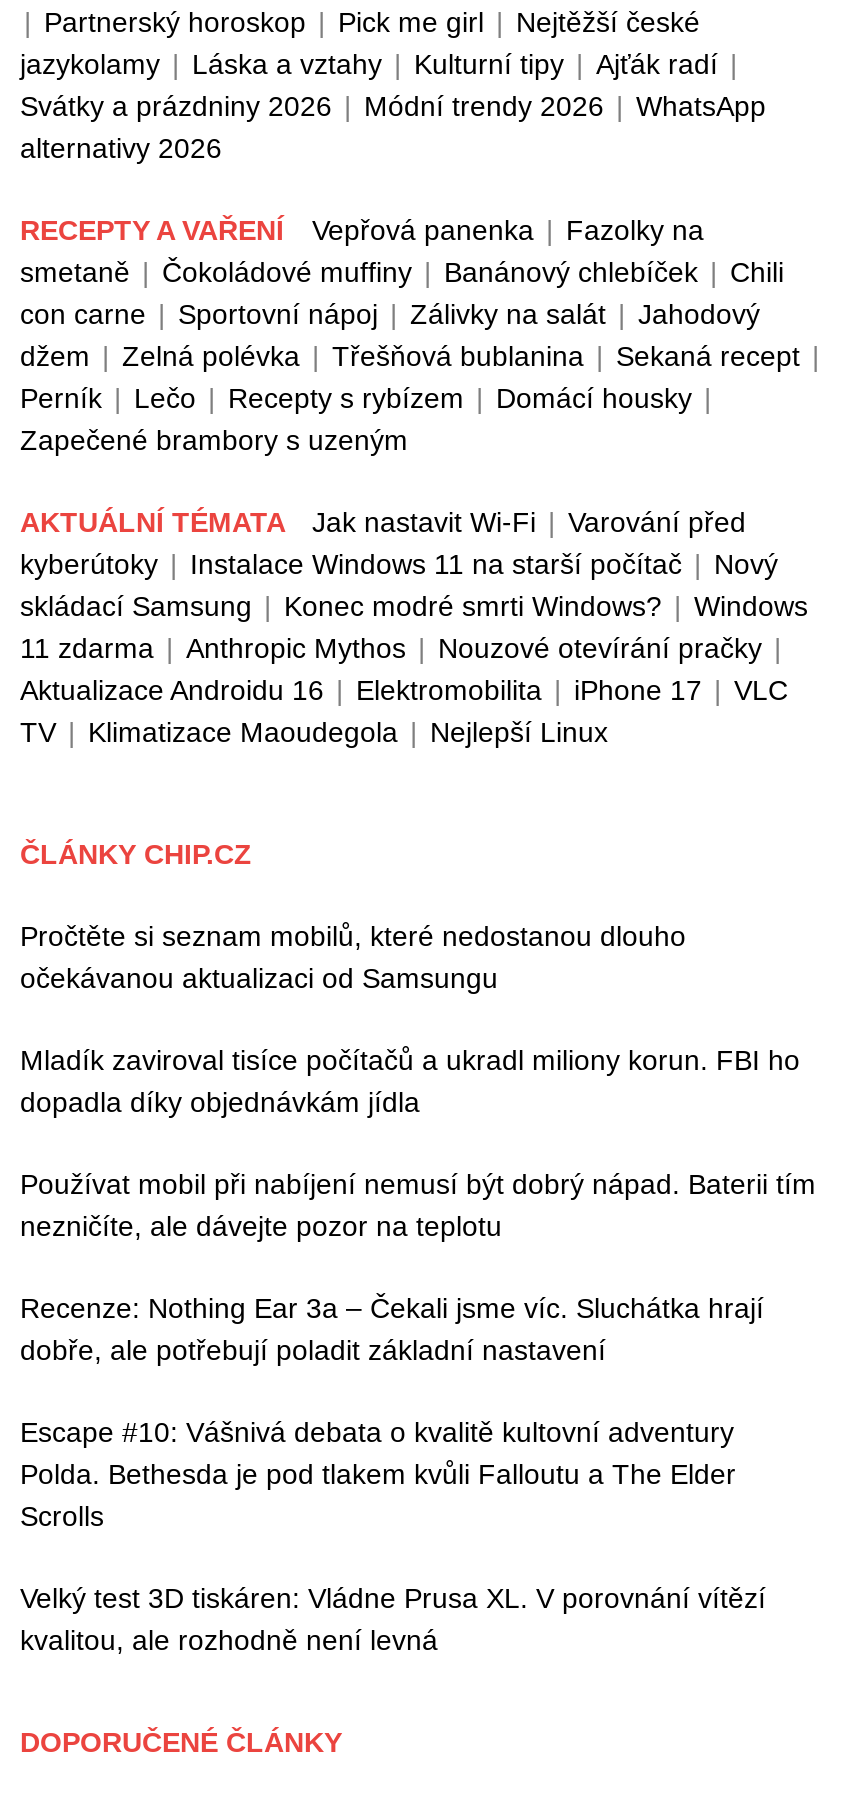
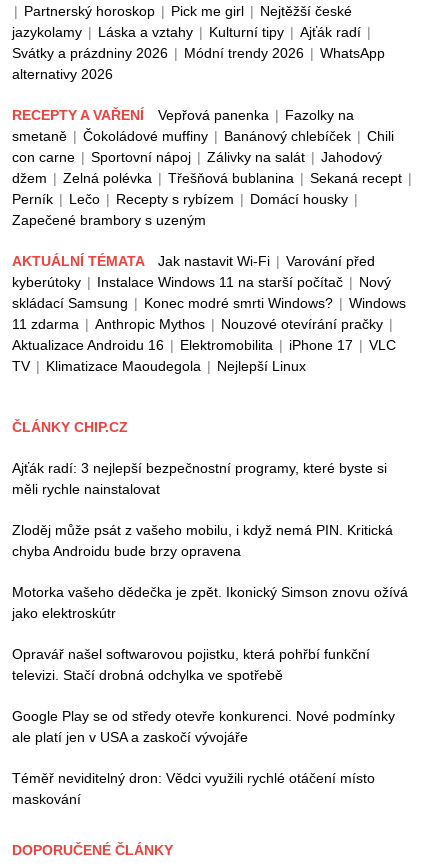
[20,920,686,994] Pročtěte si seznam mobilů, které nedostanou dlouho | očekávanou aktualizaci od Samsungu -> [12,460,387,497] Ajťák radí: 3 nejlepší bezpečnostní programy, které byste si | měli rychle nainstalovat
[20,1044,800,1118] Mladík zaviroval tisíce počítačů a ukradl miliony korun. FBI ho | dopadla díky objednávkám jídla -> [12,522,393,559] Zloděj může psát z vašeho mobilu, i když nemá PIN. Kritická | chyba Androidu bude brzy opravena
[20,1168,816,1242] Používat mobil při nabíjení nemusí být dobrý nápad. Baterii tím | nezničíte, ale dávejte pozor na teplotu -> [12,584,408,621] Motorka vašeho dědečka je zpět. Ikonický Simson znovu ožívá | jako elektroskútr
[20,1292,764,1366] Recenze: Nothing Ear 3a – Čekali jsme víc. Sluchátka hrají | dobře, ale potřebují poladit základní nastavení -> [12,646,370,683] Opravář našel softwarovou pojistku, která pohřbí funkční | televizi. Stačí drobná odchylka ve spotřebě
[20,1416,736,1532] Escape #10: Vášnivá debata o kvalitě kultovní adventury | Polda. Bethesda je pod tlakem kvůli Falloutu a The Elder | Scrolls -> [12,708,395,745] Google Play se od středy otevře konkurenci. Nové podmínky | ale platí jen v USA a zaskočí vývojáře
[20,1582,766,1656] Velký test 3D tiskáren: Vládne Prusa XL. V porovnání vítězí | kvalitou, ale rozhodně není levná -> [12,770,375,807] Téměř neviditelný dron: Vědci využili rychlé otáčení místo | maskování

